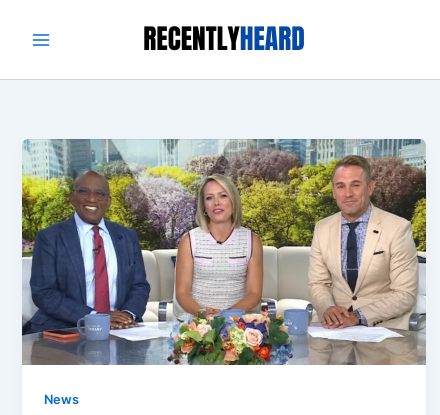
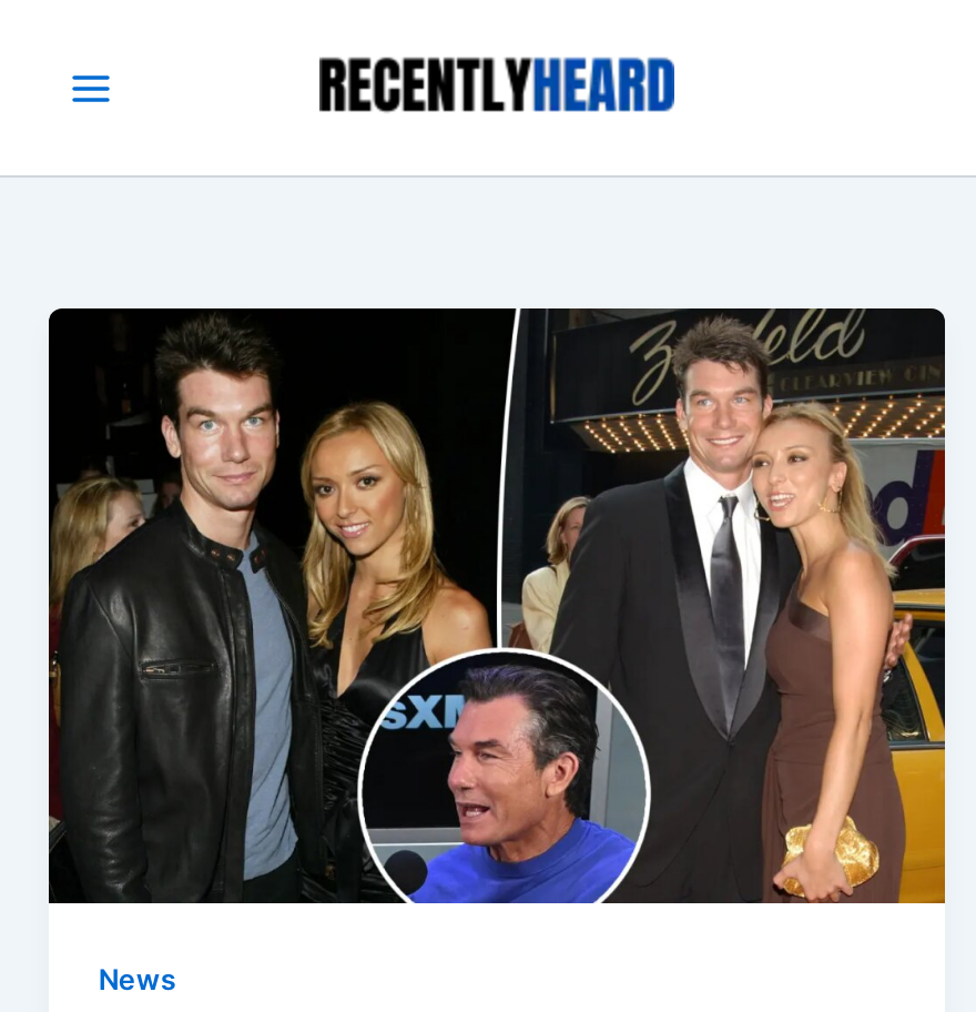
[21,138,427,366] [image] -> [47,306,947,905] [image]

